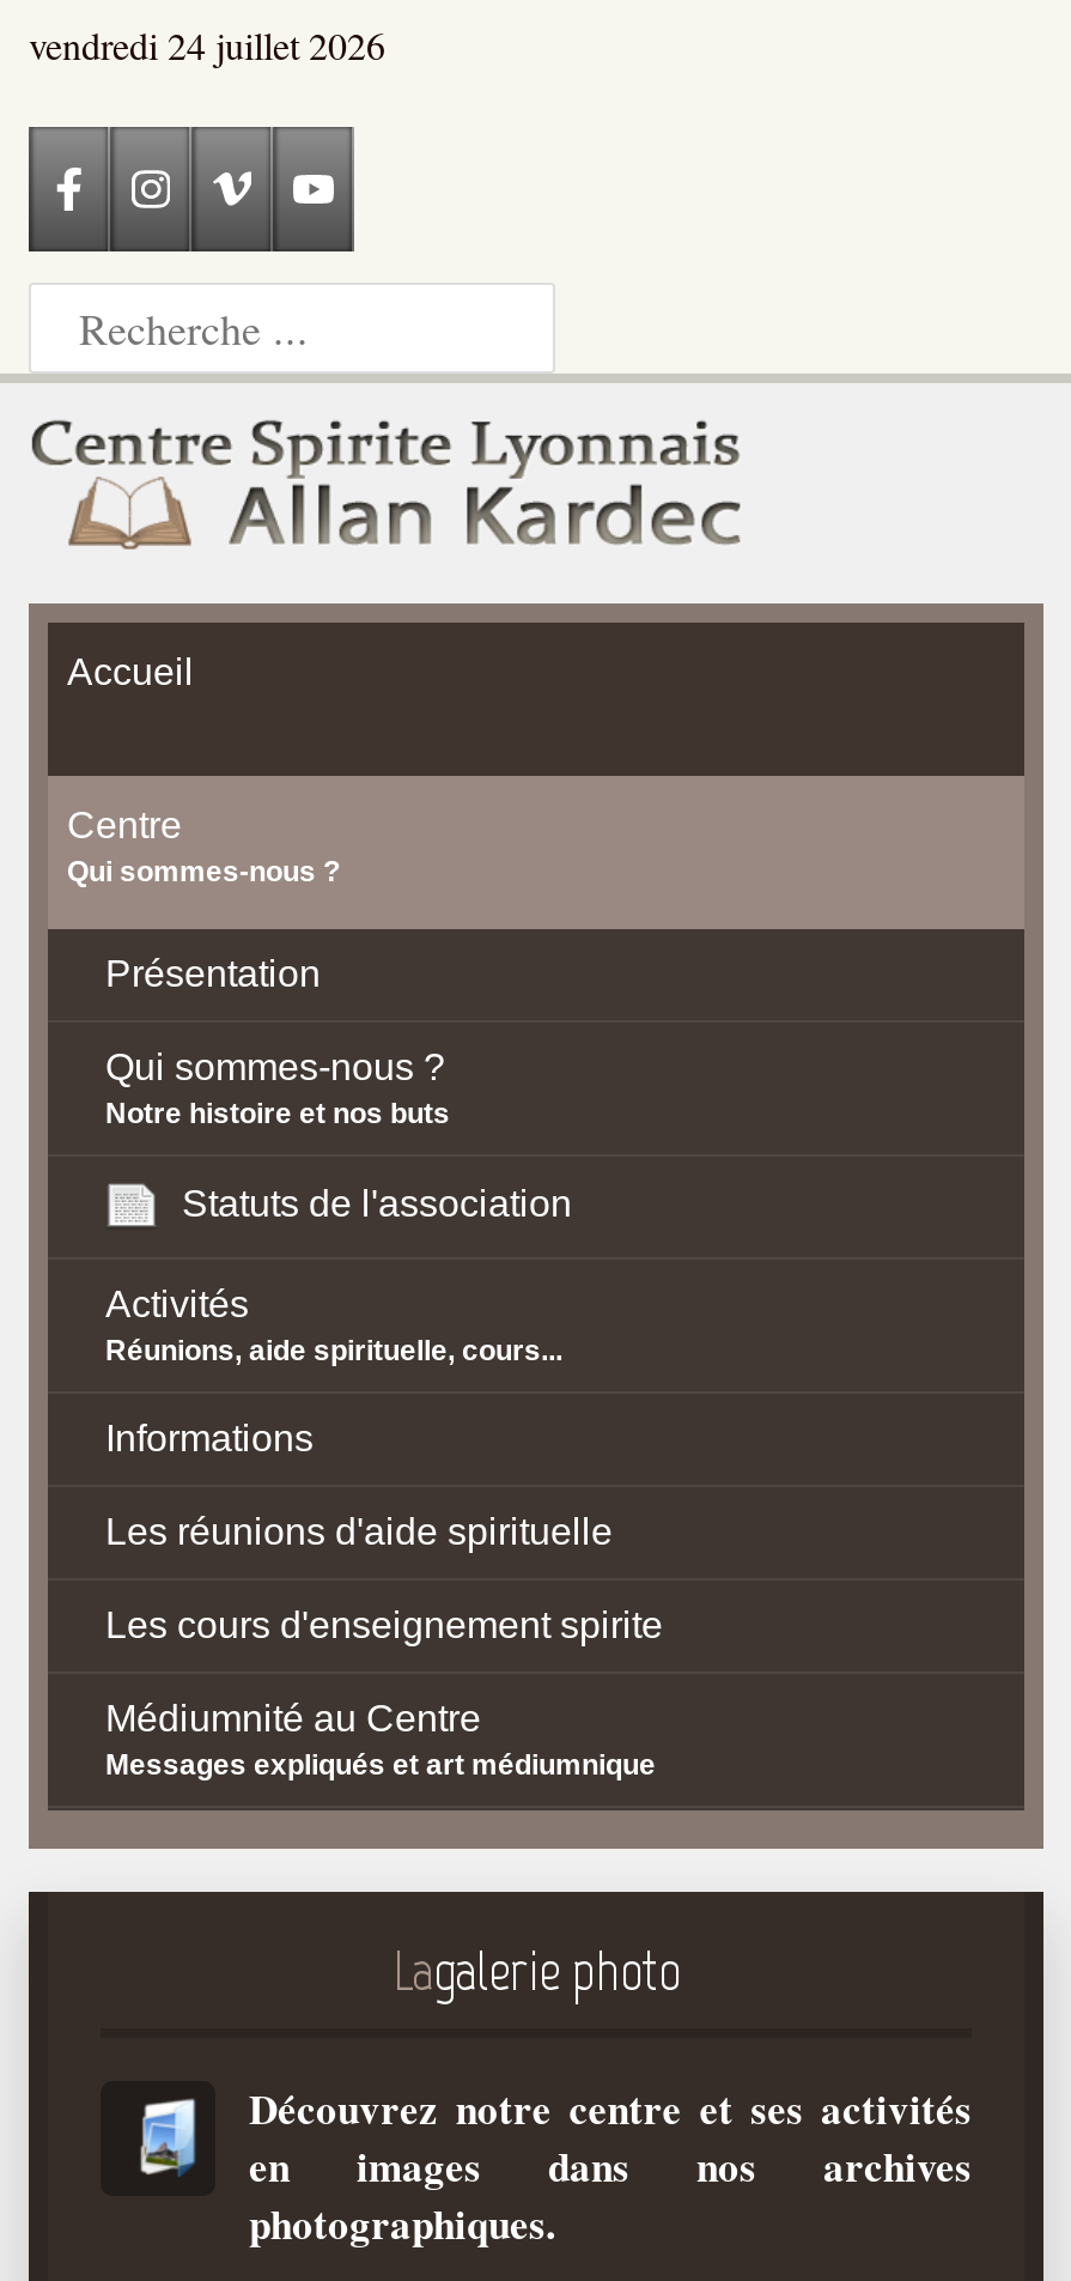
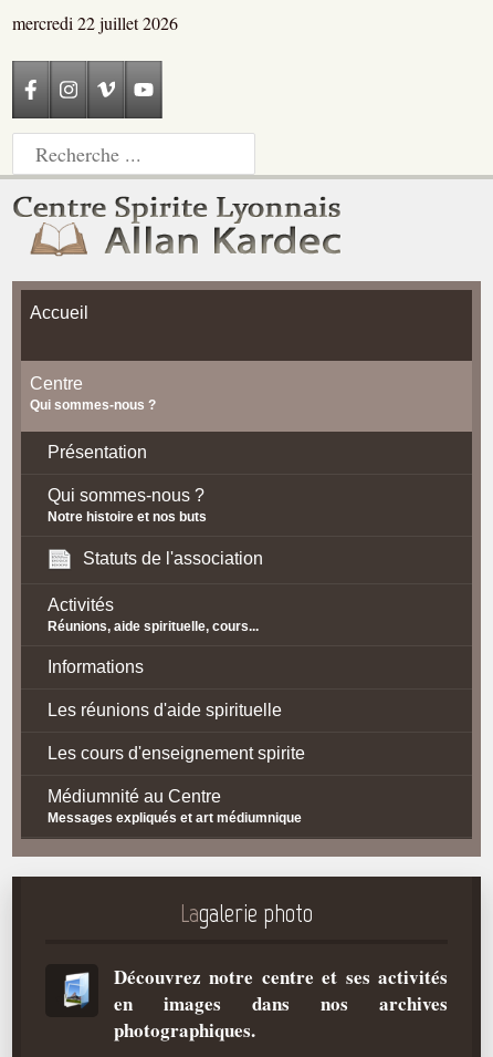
[29,19,385,69] vendredi 24 juillet 2026 -> [12,11,178,34] mercredi 22 juillet 2026

